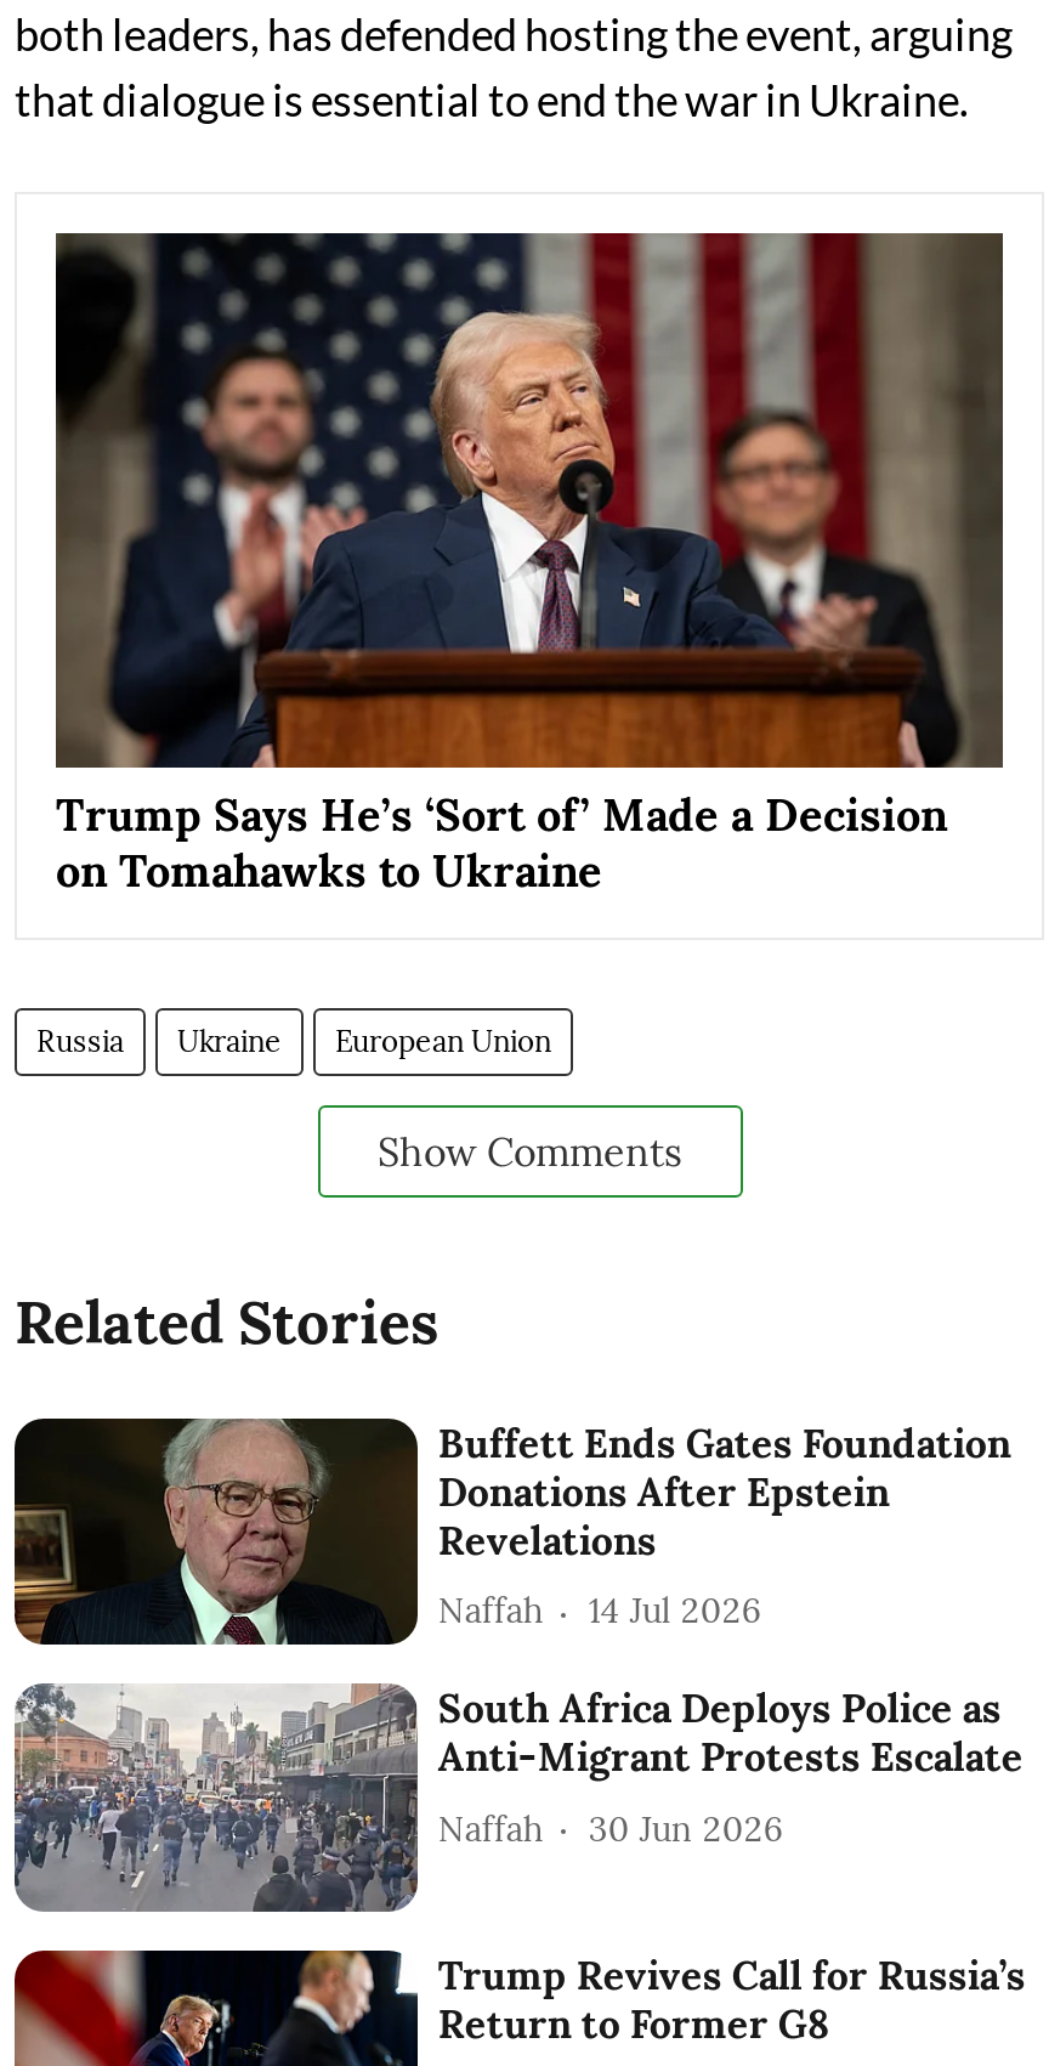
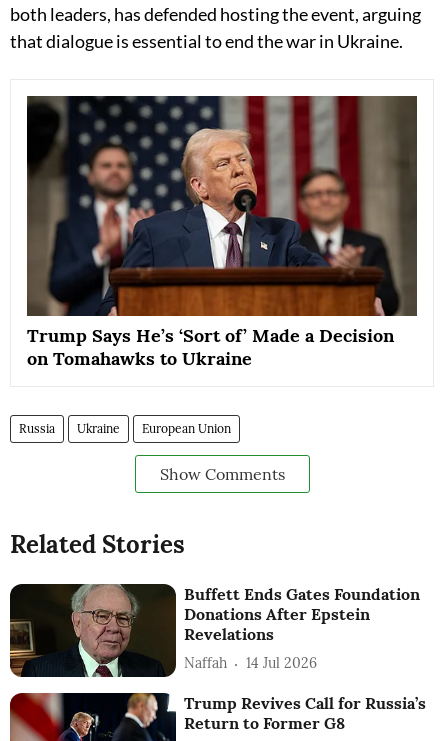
[15,1681,1023,1912] [image] | South Africa Deploys Police as | Anti-Migrant Protests Escalate | Naffah | 30 Jun 2026 -> none

